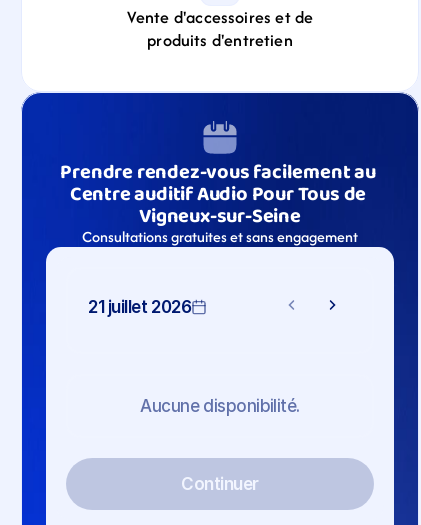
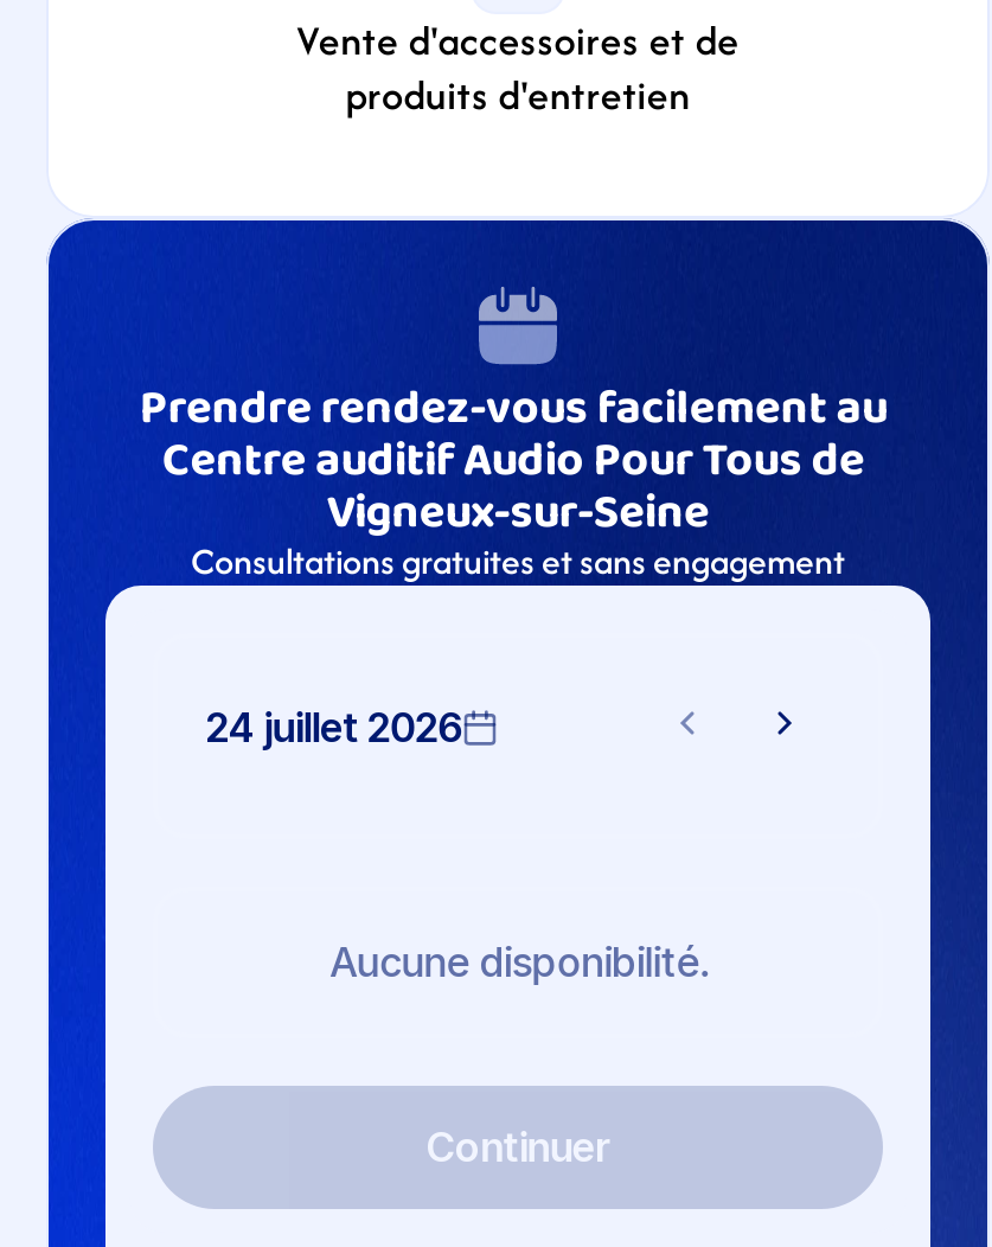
[88,296,191,316] 21 juillet 2026 -> [205,703,462,750] 24 juillet 2026

